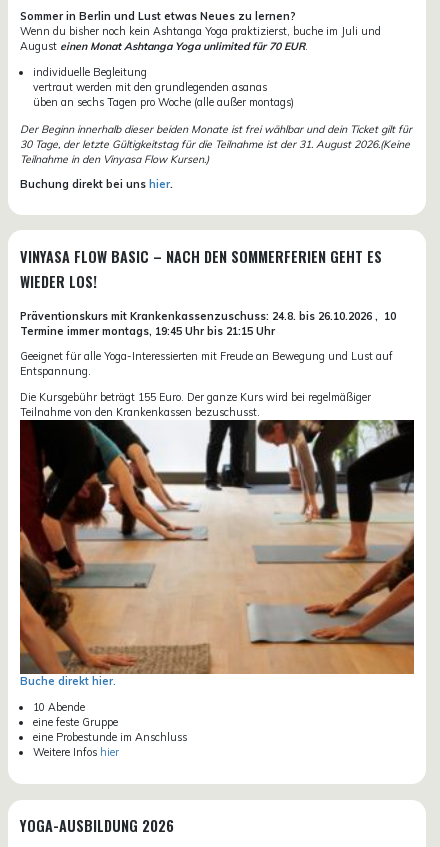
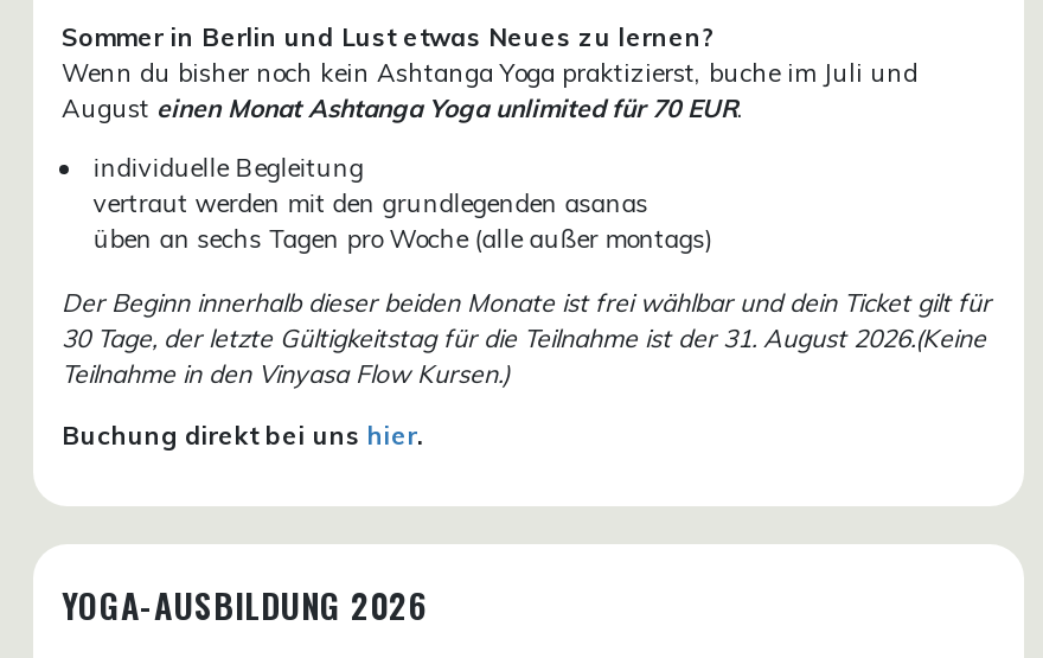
[20,246,396,419] VINYASA FLOW BASIC – NACH DEN SOMMERFERIEN GEHT ES | WIEDER LOS! | Präventionskurs mit Krankenkassenzuschuss: 24.8. bis 26.10. 2026 , 10 | Termine immer montags, 19:45 Uhr bis 21:15 Uhr | Geeignet für alle Yoga-Interessierten mit Freude an Bewegung und Lust auf | Entspannung. | Die Kursgebühr beträgt 155 Euro. Der ganze Kurs wird bei regelmäßiger | Teilnahme von den Krankenkassen bezuschusst. -> none
[19,419,415,759] [image] | Buche direkt hier. | 10 Abende | eine feste Gruppe | eine Probestunde im Anschluss | Weitere Infos hier -> none

